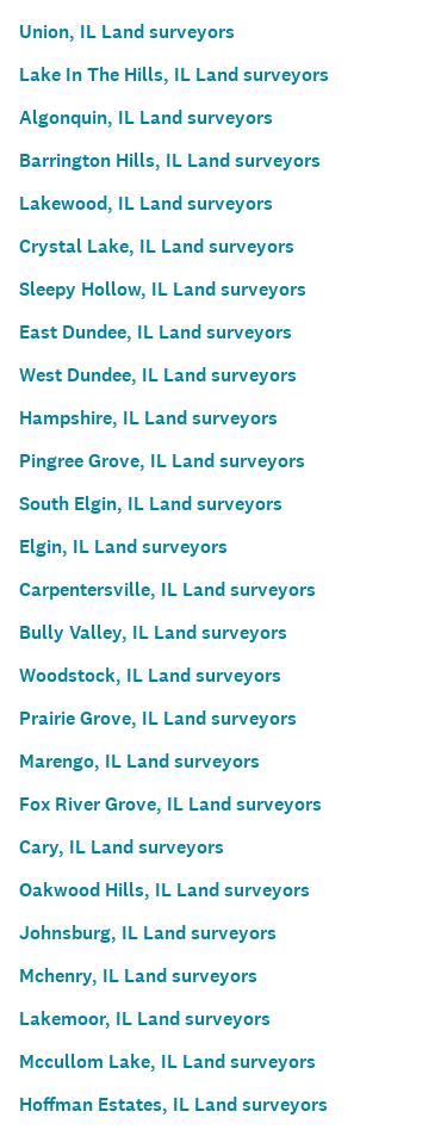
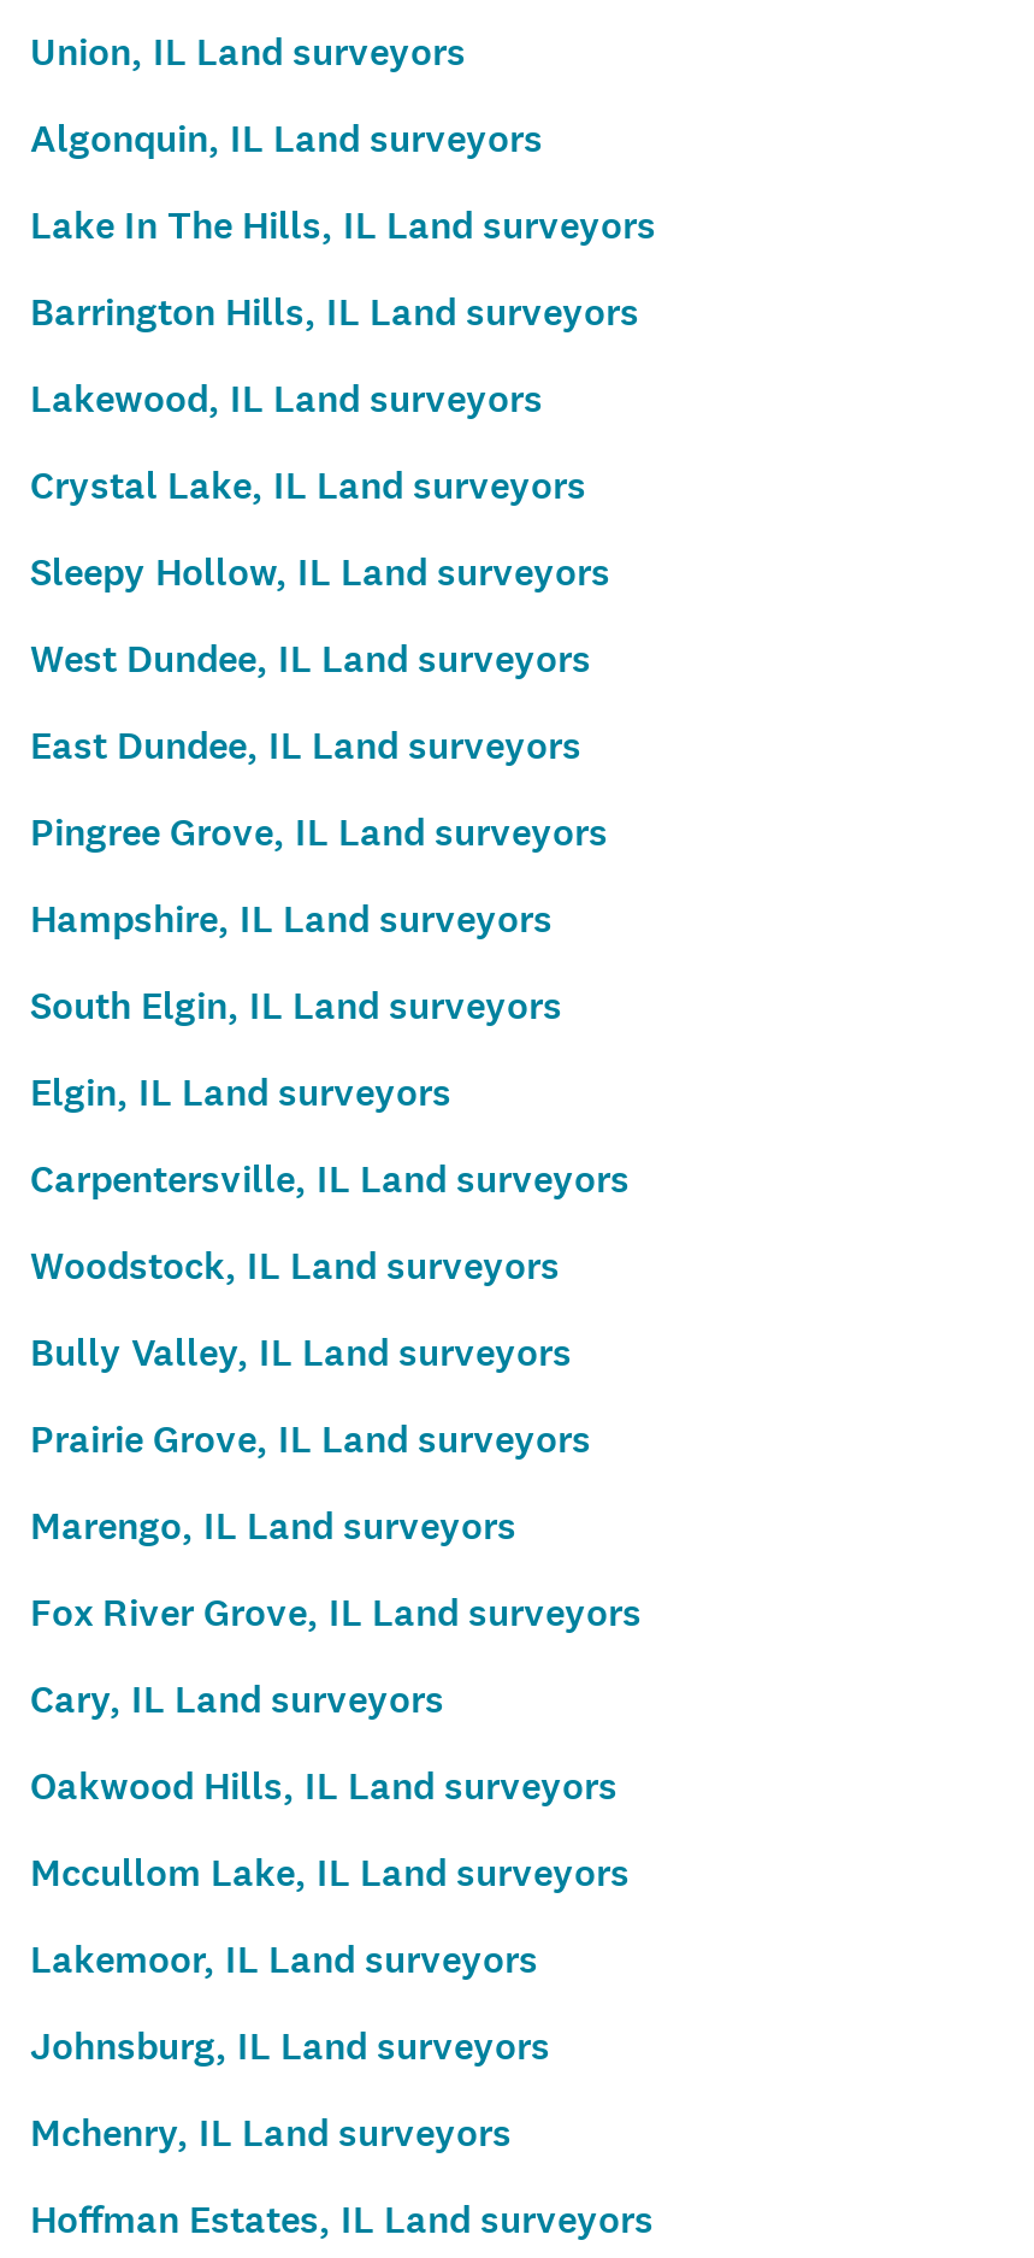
moved [19,62,329,87] -> [30,200,656,250]: Lake In The Hills, IL Land surveyors
moved [19,105,273,130] -> [30,113,543,164]: Algonquin, IL Land surveyors
moved [19,319,292,344] -> [30,720,581,771]: East Dundee, IL Land surveyors
moved [19,362,297,387] -> [30,633,591,684]: West Dundee, IL Land surveyors
moved [19,405,278,430] -> [30,894,553,944]: Hampshire, IL Land surveyors
moved [19,448,305,473] -> [30,807,608,857]: Pingree Grove, IL Land surveyors
moved [19,620,287,645] -> [30,1327,572,1378]: Bully Valley, IL Land surveyors
moved [19,663,281,688] -> [30,1240,560,1291]: Woodstock, IL Land surveyors
moved [19,920,277,988] -> [30,2021,550,2158]: Johnsburg, IL Land surveyors | Mchenry, IL Land surveyors
moved [19,1006,316,1074] -> [30,1847,630,1985]: Lakemoor, IL Land surveyors | Mccullom Lake, IL Land surveyors

